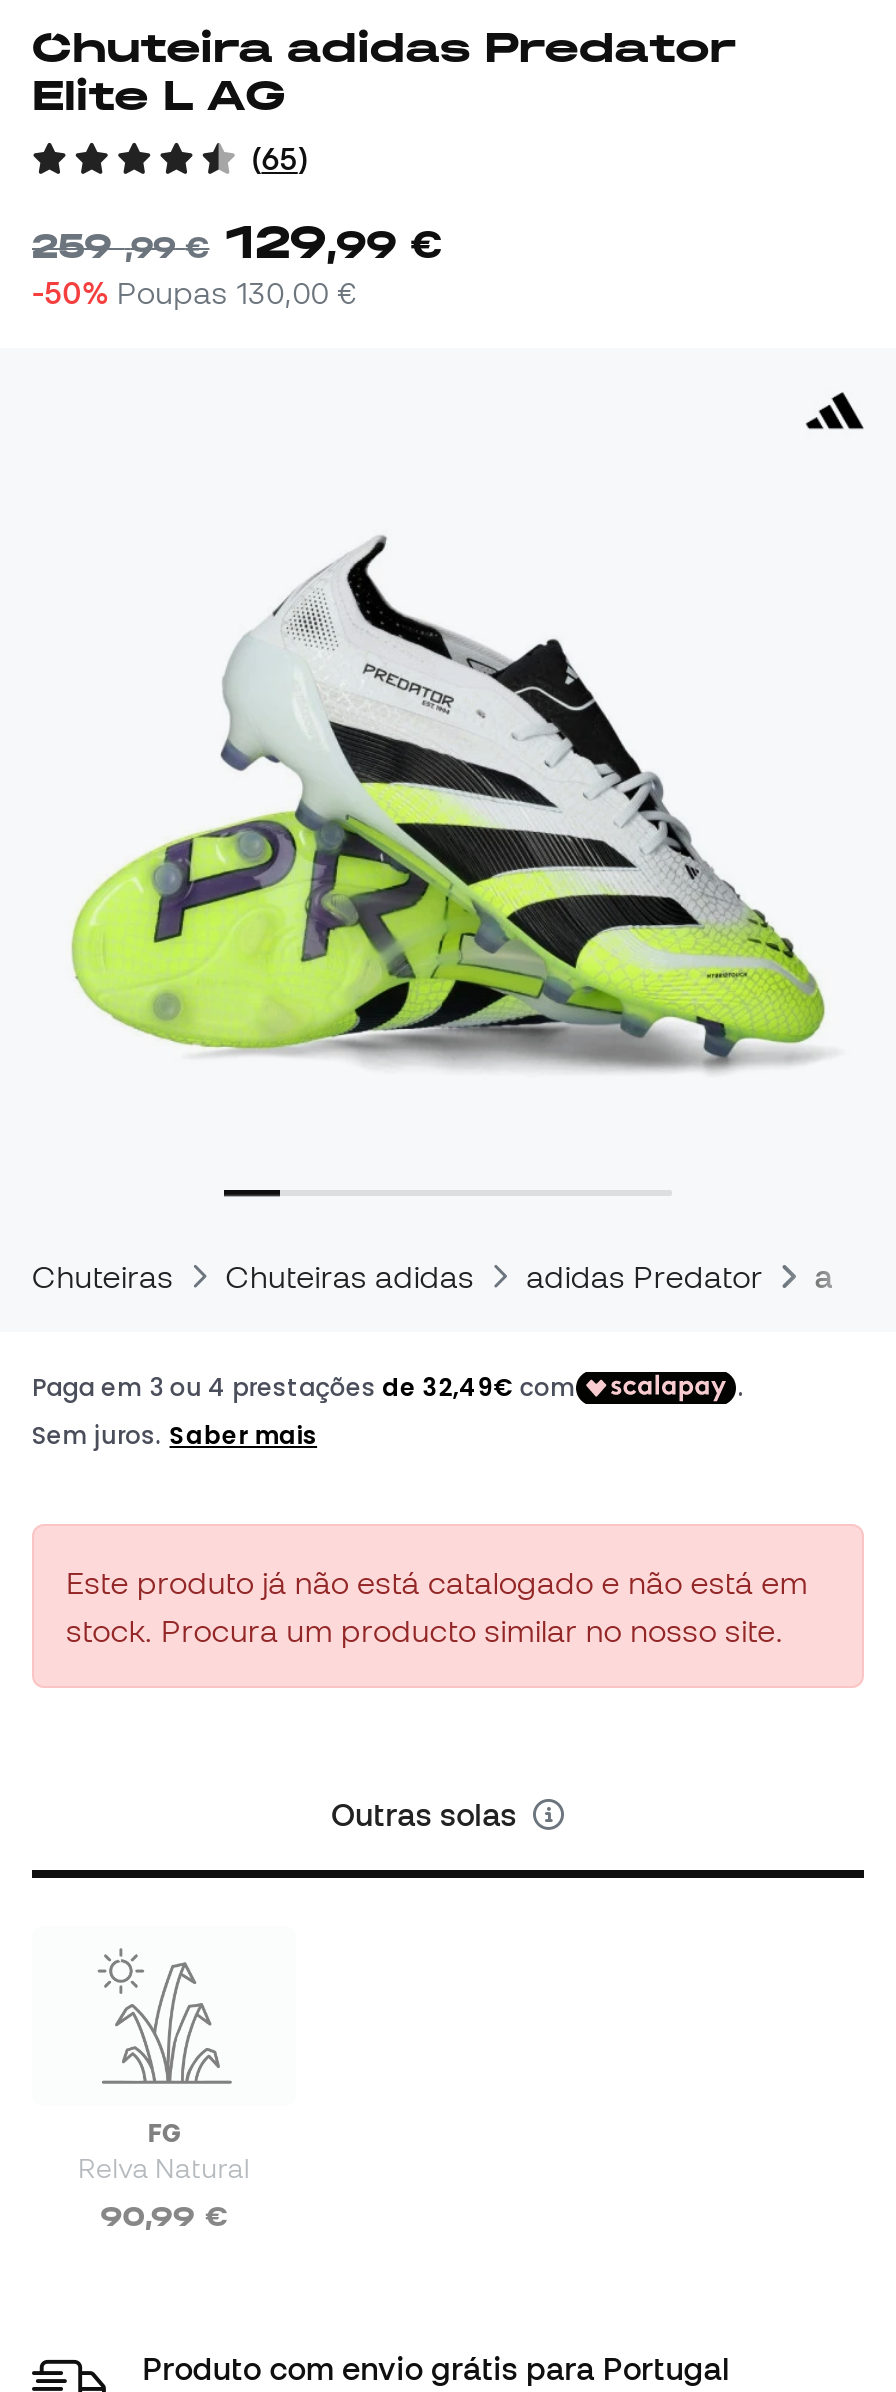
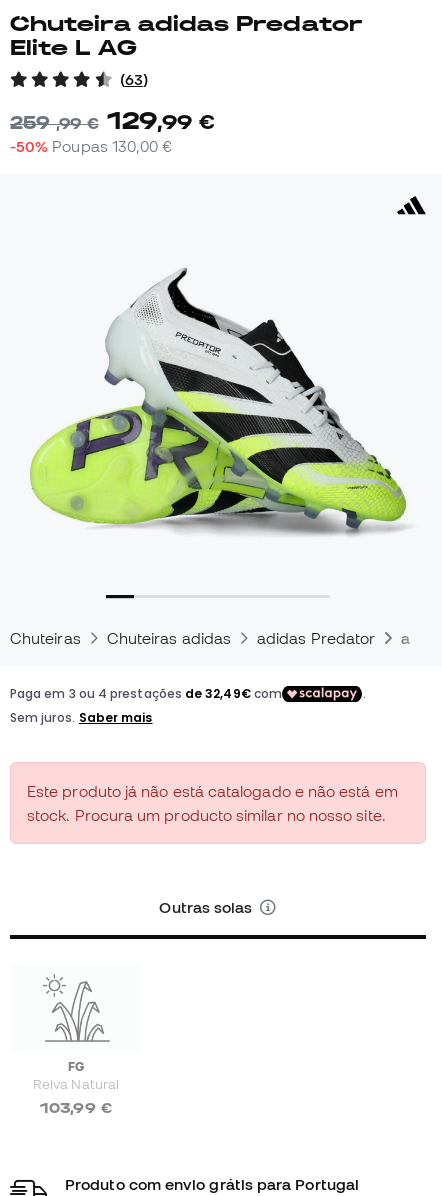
[251,140,308,176] (65) -> [120,70,148,88] (63)
[100,2199,228,2231] 90,99 € -> [40,1099,112,1115] 103,99 €

